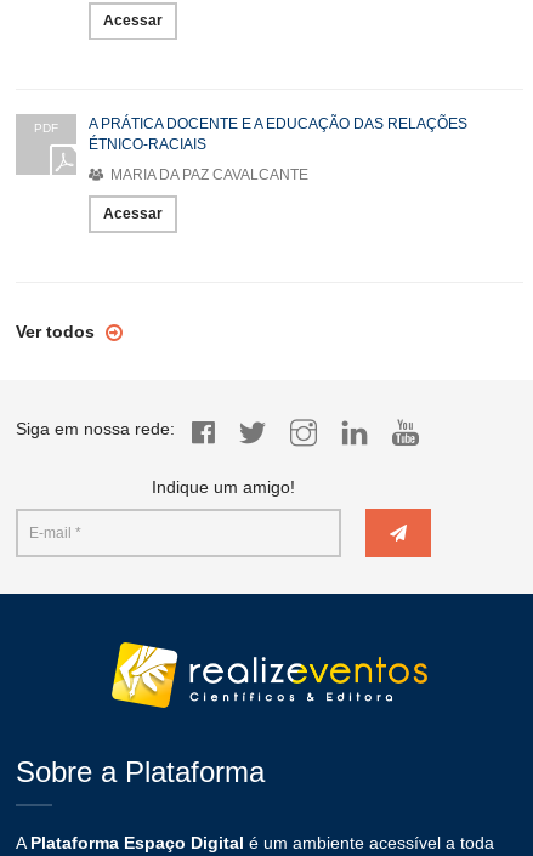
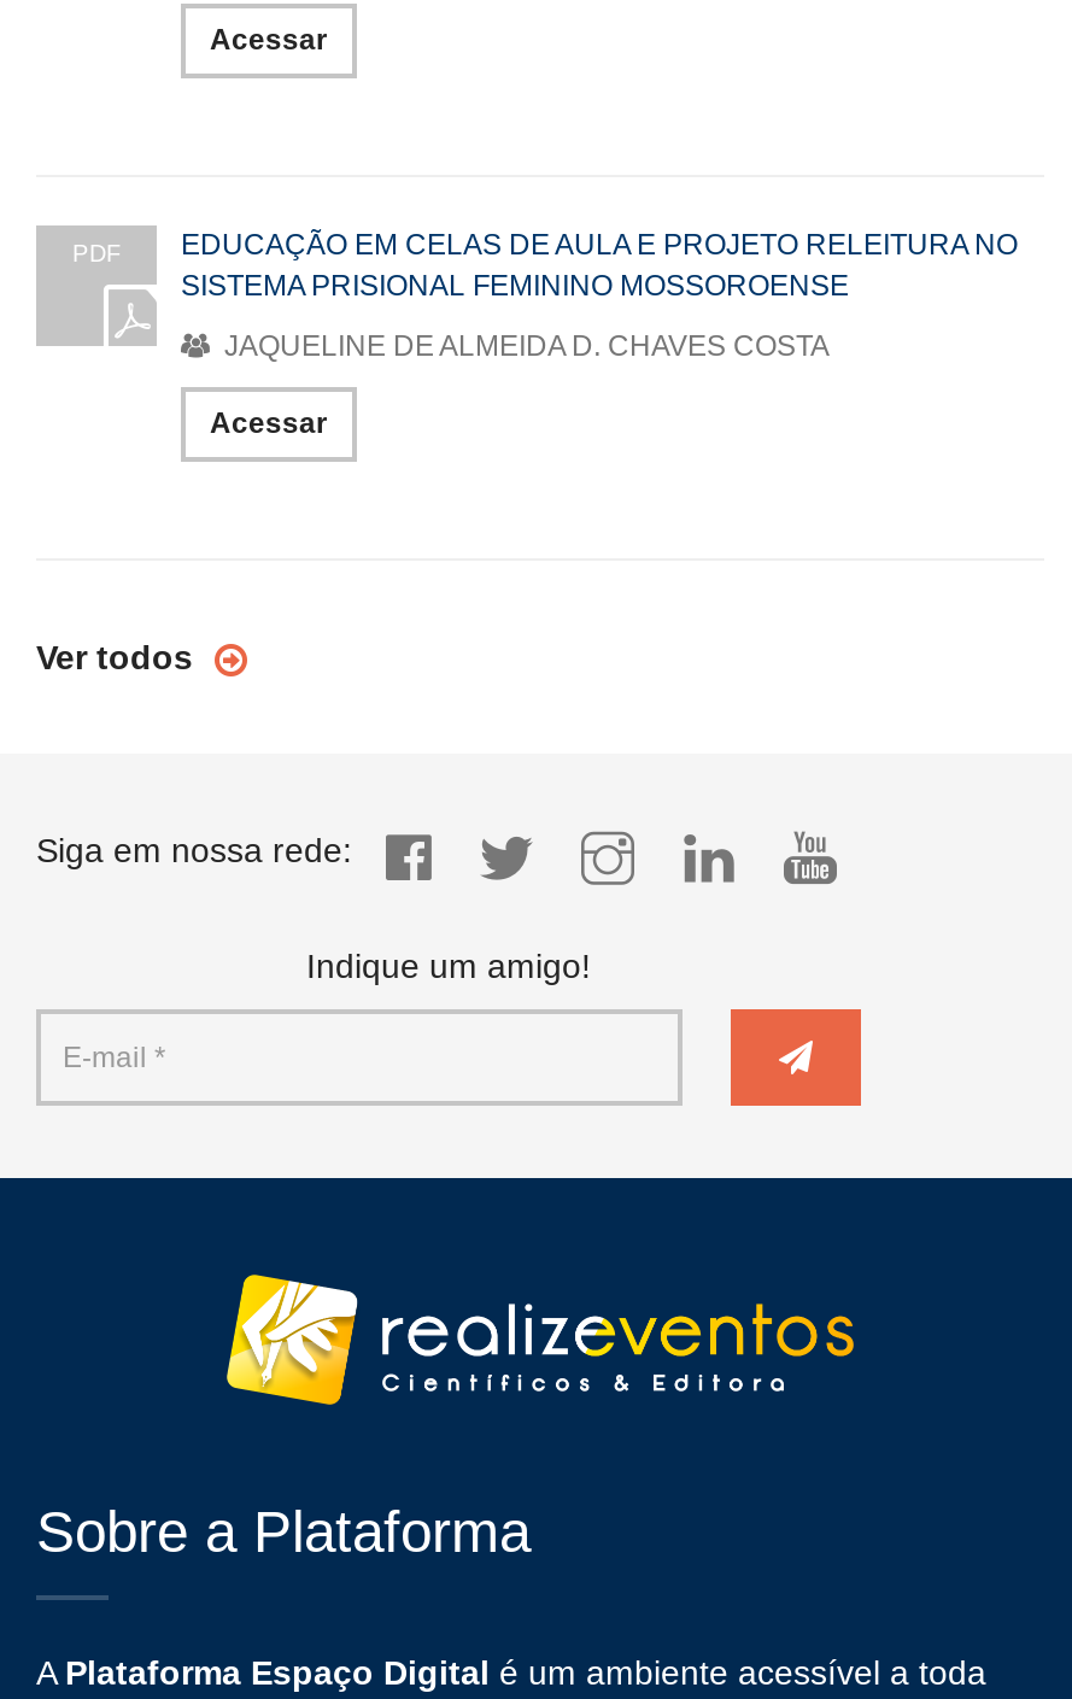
[89,115,467,153] A PRÁTICA DOCENTE E A EDUCAÇÃO DAS RELAÇÕES | ÉTNICO-RACIAIS -> [181,228,1018,302] EDUCAÇÃO EM CELAS DE AULA E PROJETO RELEITURA NO | SISTEMA PRISIONAL FEMININO MOSSOROENSE
[107,166,308,183] MARIA DA PAZ CAVALCANTE -> [217,329,830,363] JAQUELINE DE ALMEIDA D. CHAVES COSTA

